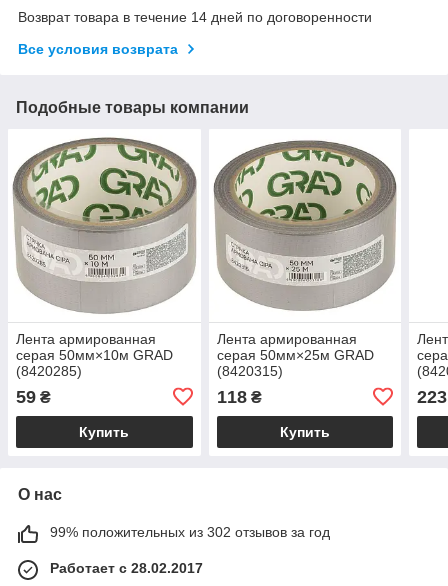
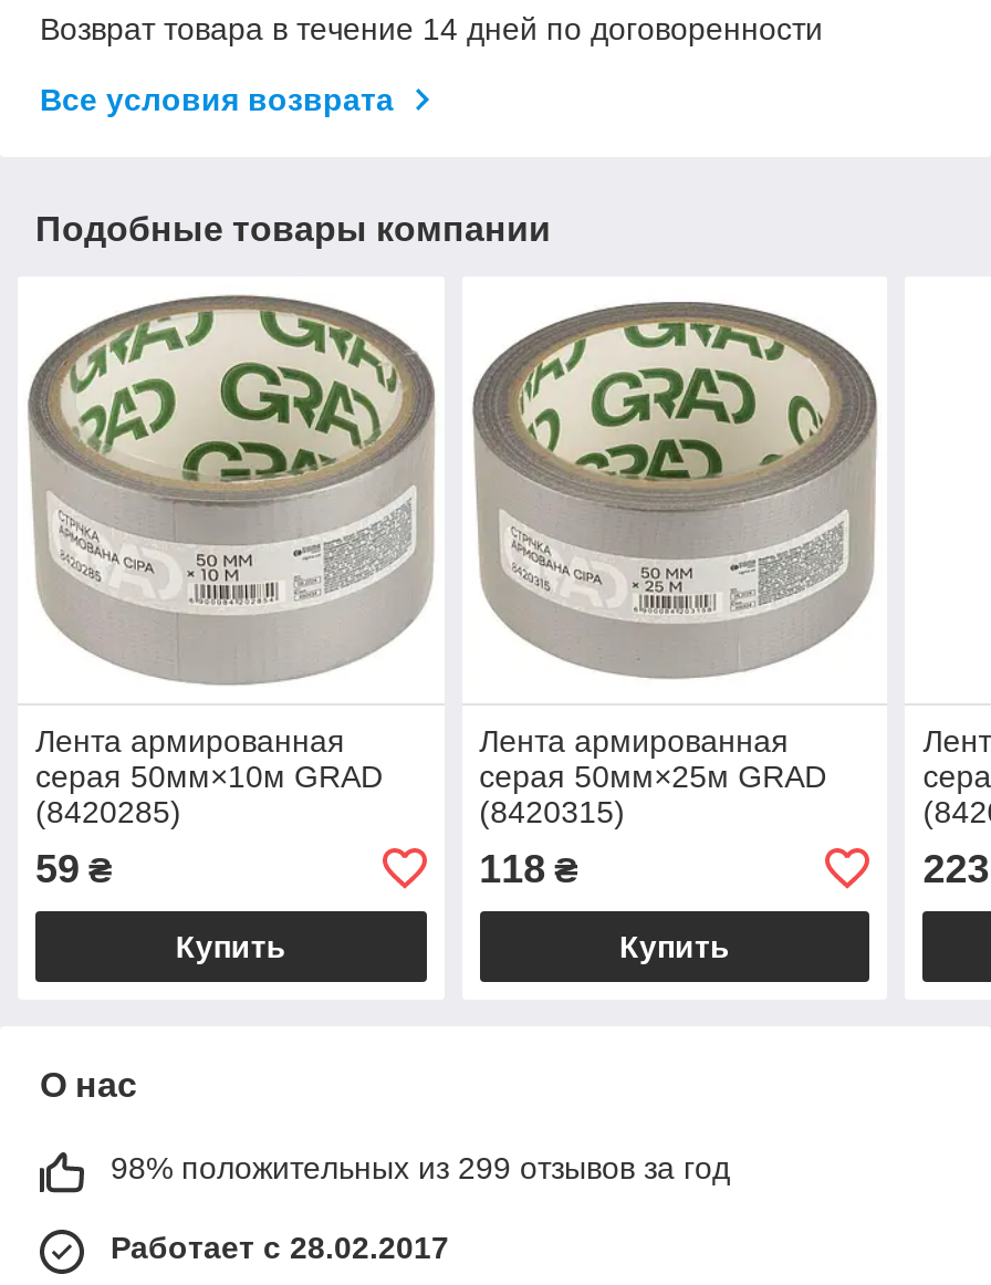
[50,524,330,540] 99% положительных из 302 отзывов за год -> [111,1150,730,1185] 98% положительных из 299 отзывов за год

